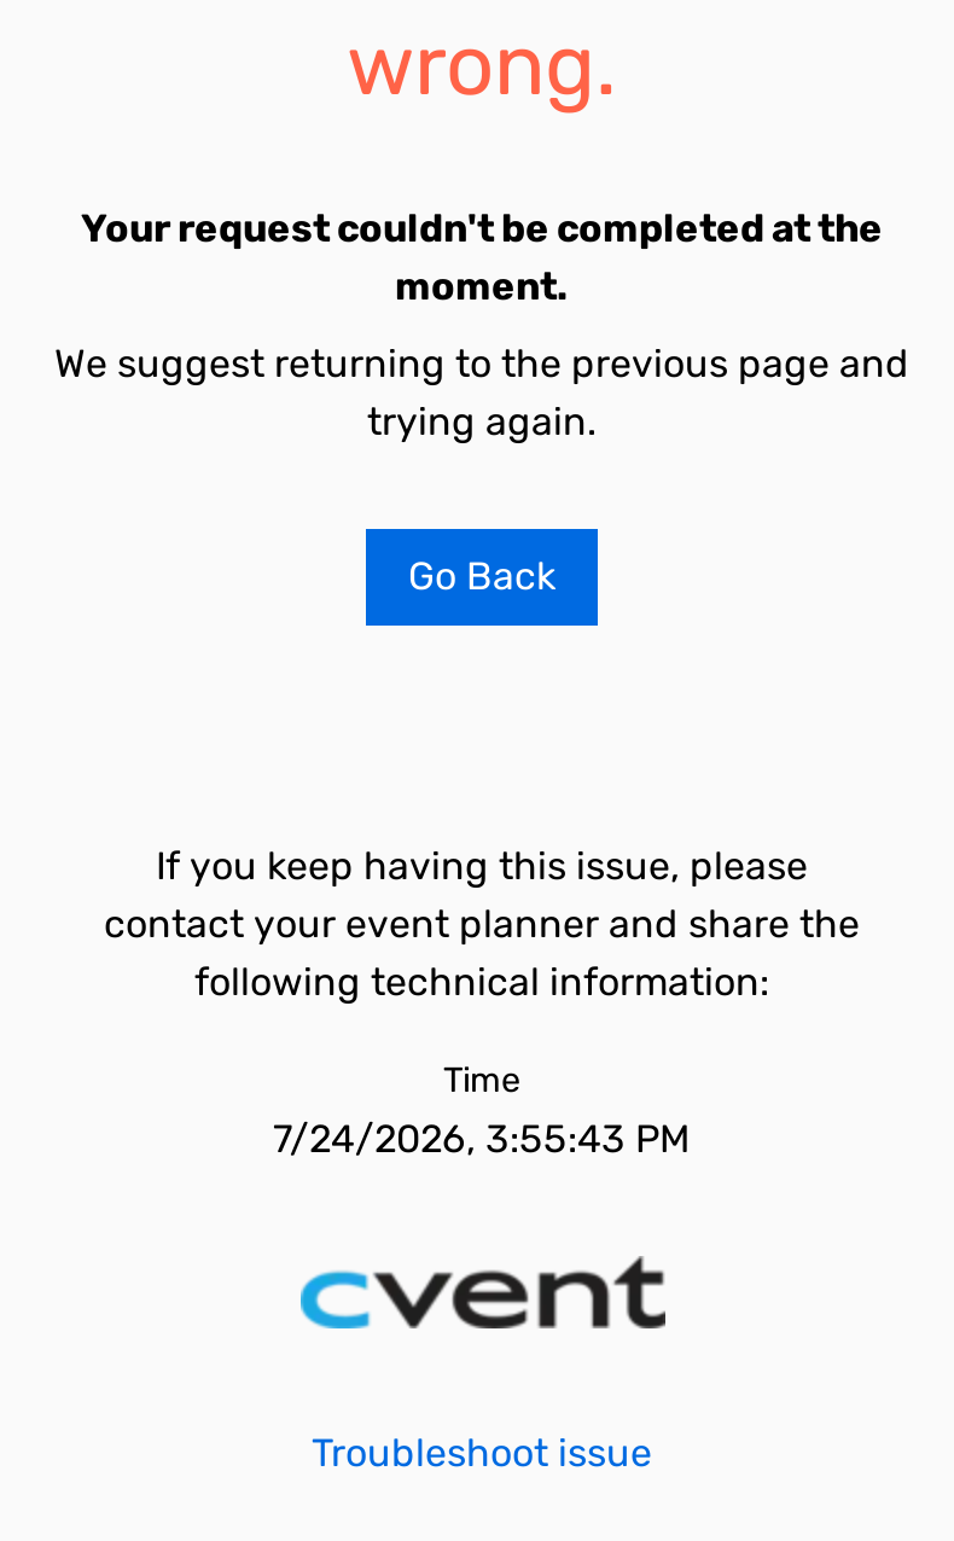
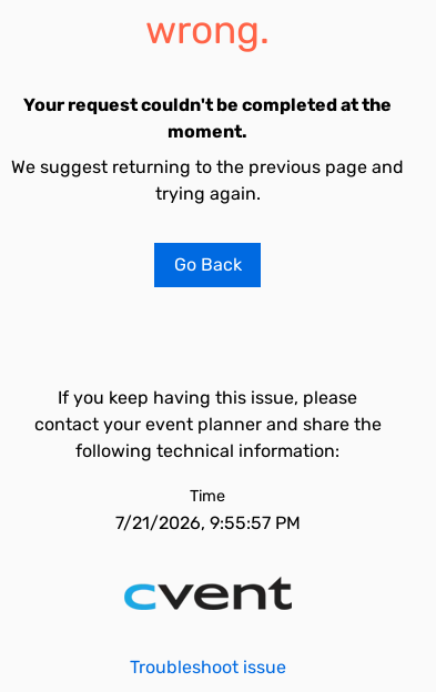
[273,1116,691,1162] 7/24/2026, 3:55:43 PM -> [115,512,300,533] 7/21/2026, 9:55:57 PM

